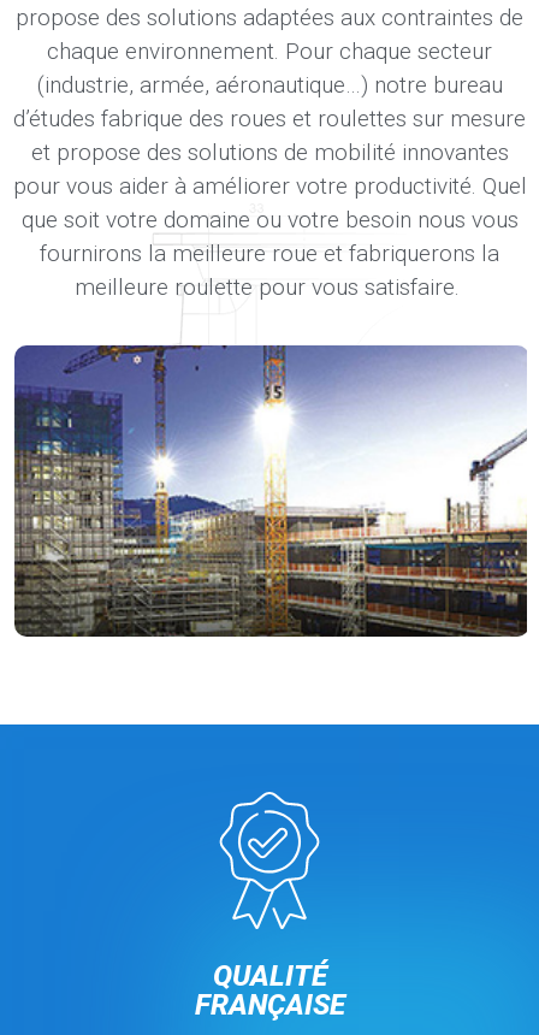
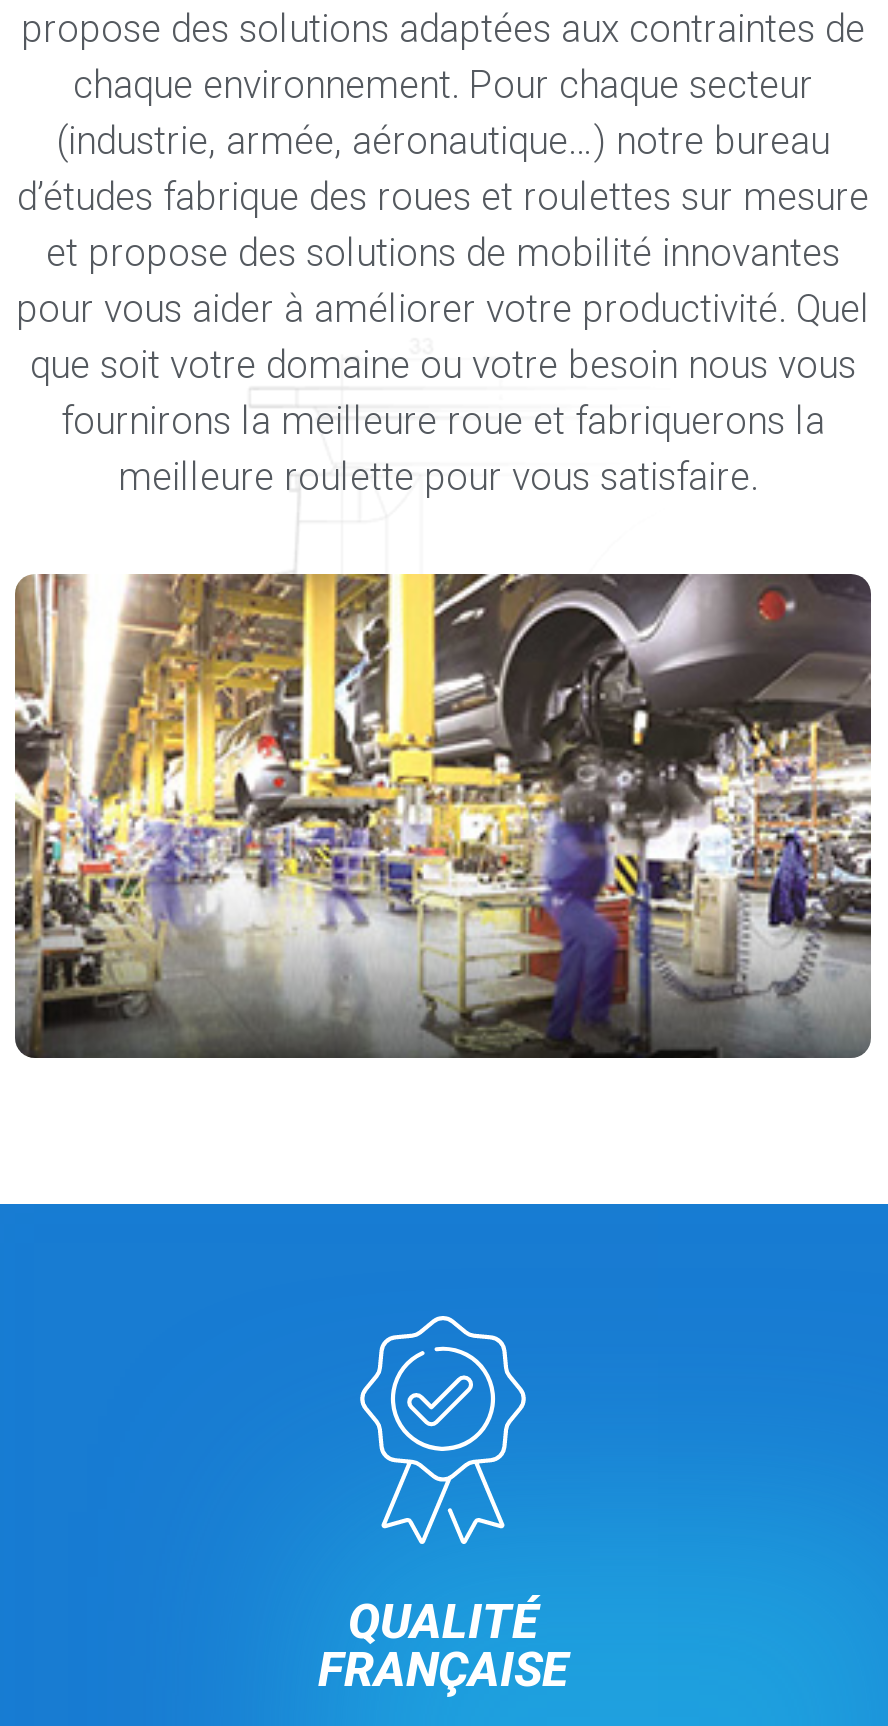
[12,344,528,637] [image] -> [13,572,873,1058] [image]

